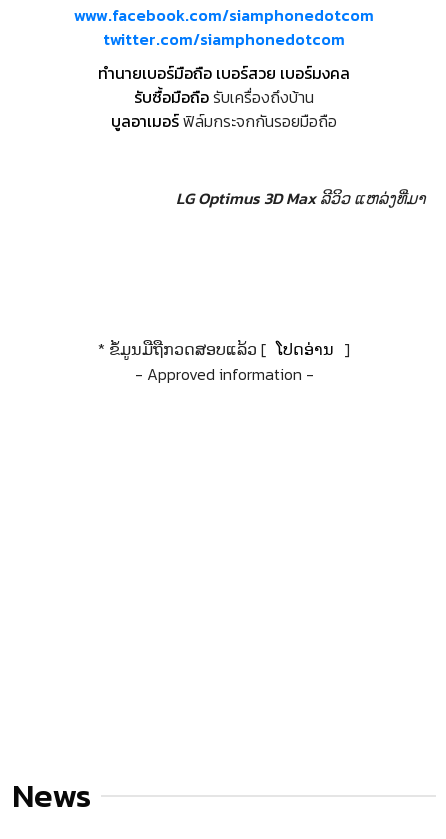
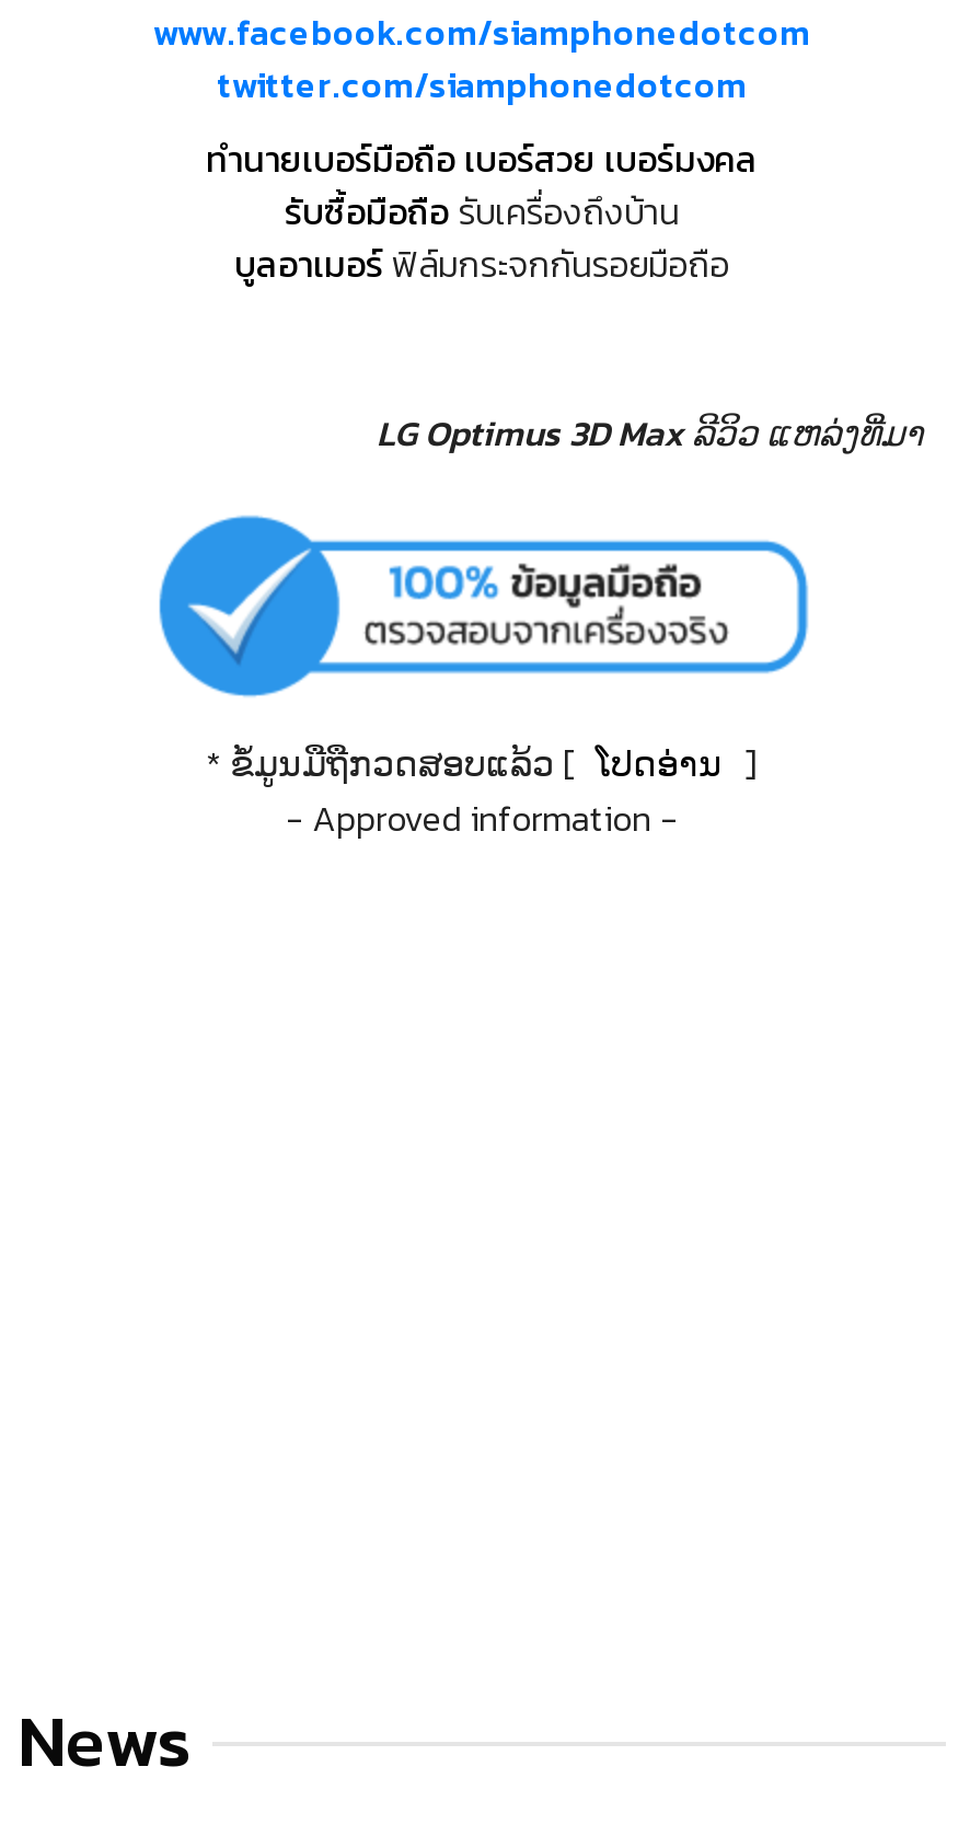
none -> [158,515,810,698] [image]

